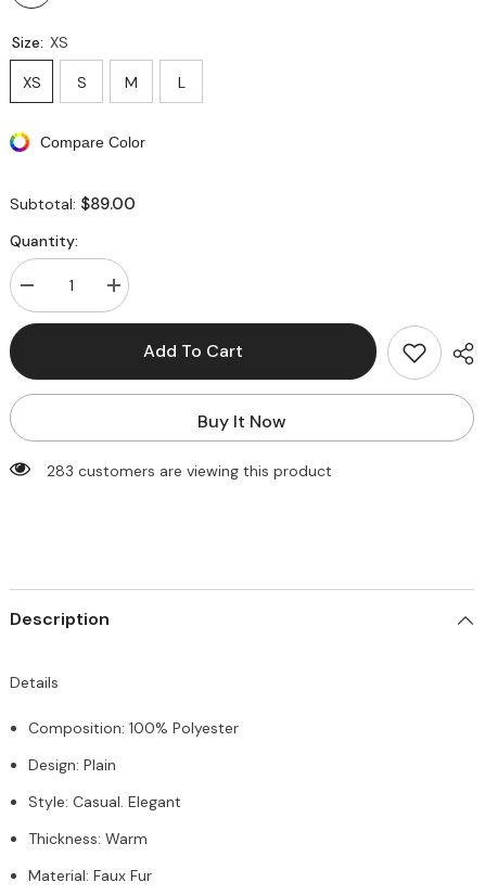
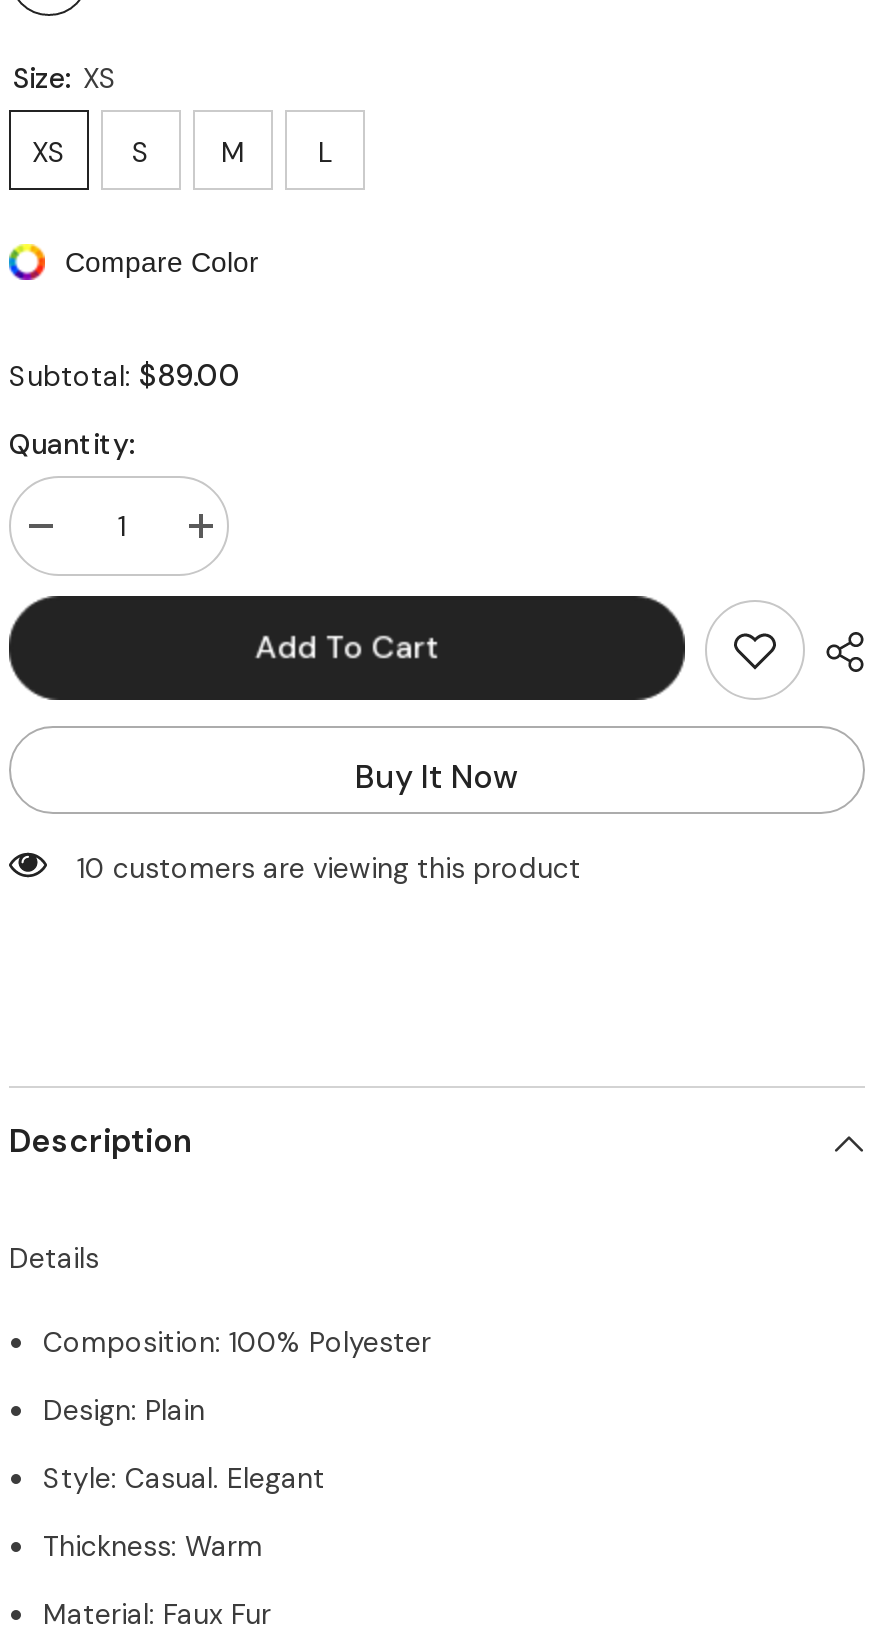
[47,461,332,480] 283 customers are viewing this product -> [77,849,581,885] 10 customers are viewing this product

